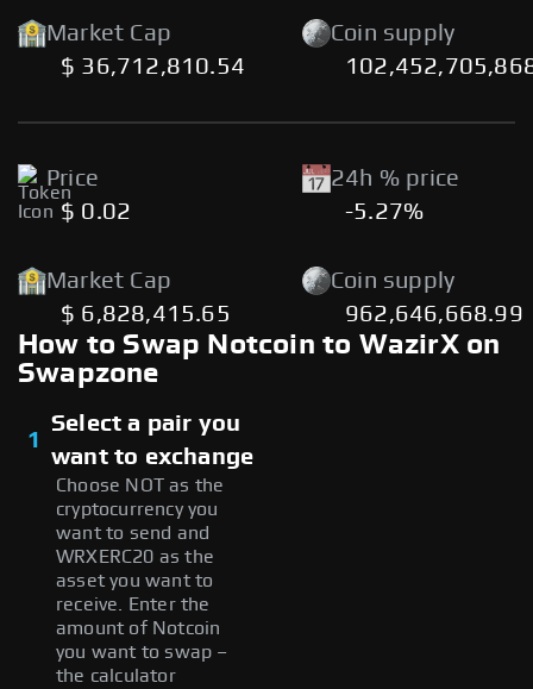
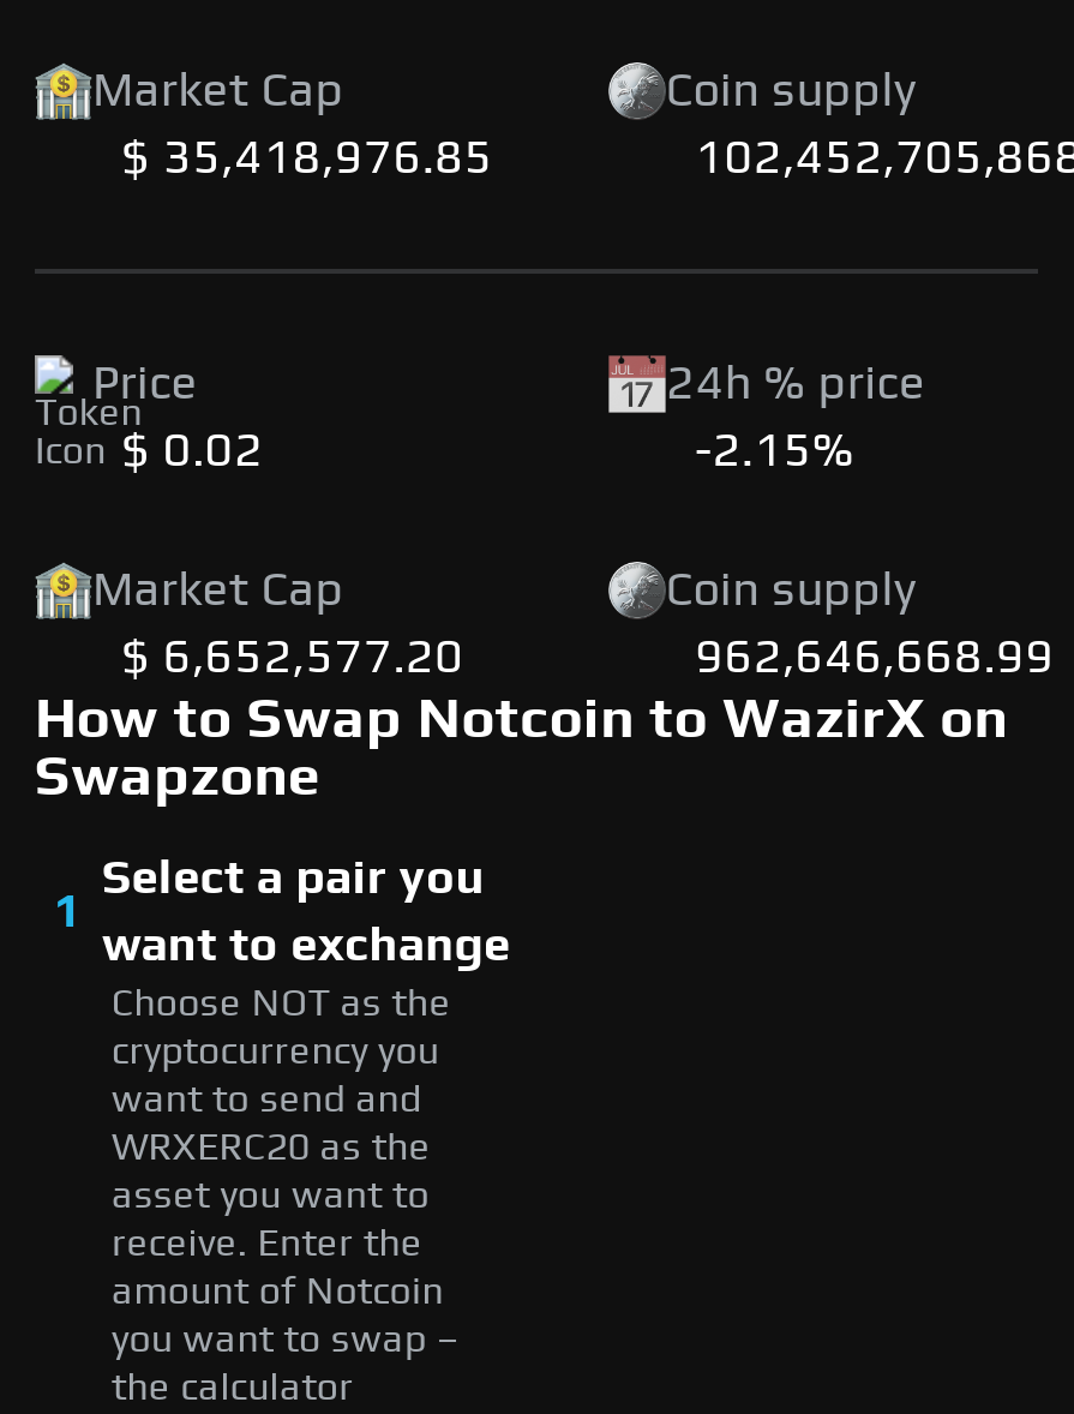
[61,55,245,79] $ 36,712,810.54 -> [121,134,493,182] $ 35,418,976.85
[345,200,424,224] -5.27% -> [695,427,854,475] -2.15%
[61,302,231,326] $ 6,828,415.65 -> [121,634,464,682] $ 6,652,577.20

